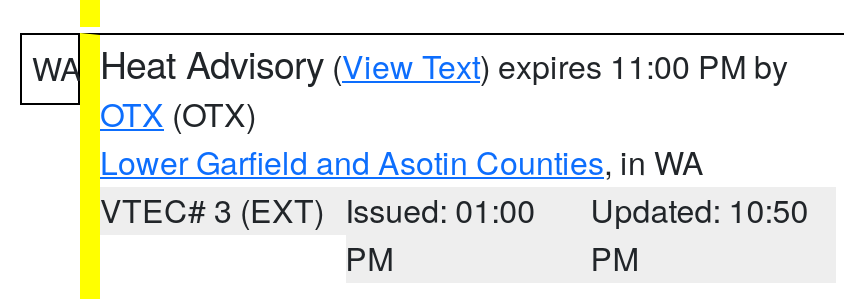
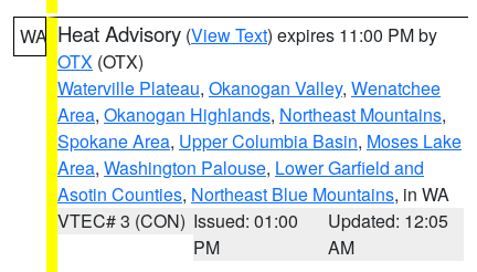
[100,139,704,233] Lower Garfield and Asotin Counties, in WA | VTEC# 3 (EXT) Issued: 01:00 -> [57,75,462,233] Waterville Plateau, Okanogan Valley, Wenatchee | Area, Okanogan Highlands, Northeast Mountains, | Spokane Area, Upper Columbia Basin, Moses Lake | Area, Washington Palouse, Lower Garfield and | Asotin Counties, Northeast Blue Mountains, in WA | VTEC# 3 (CON) Issued: 01:00
[590,187,808,281] Updated: 10:50 | PM -> [328,208,449,260] Updated: 12:05 | AM

